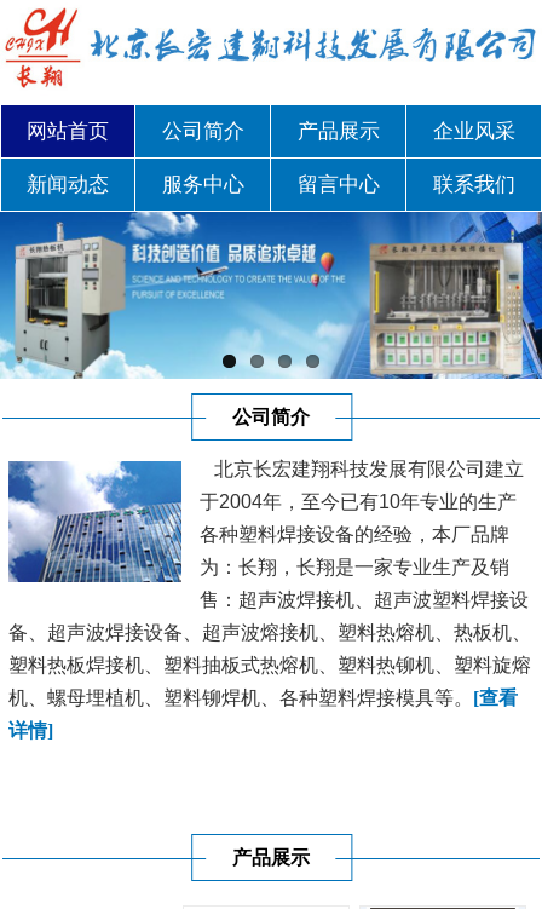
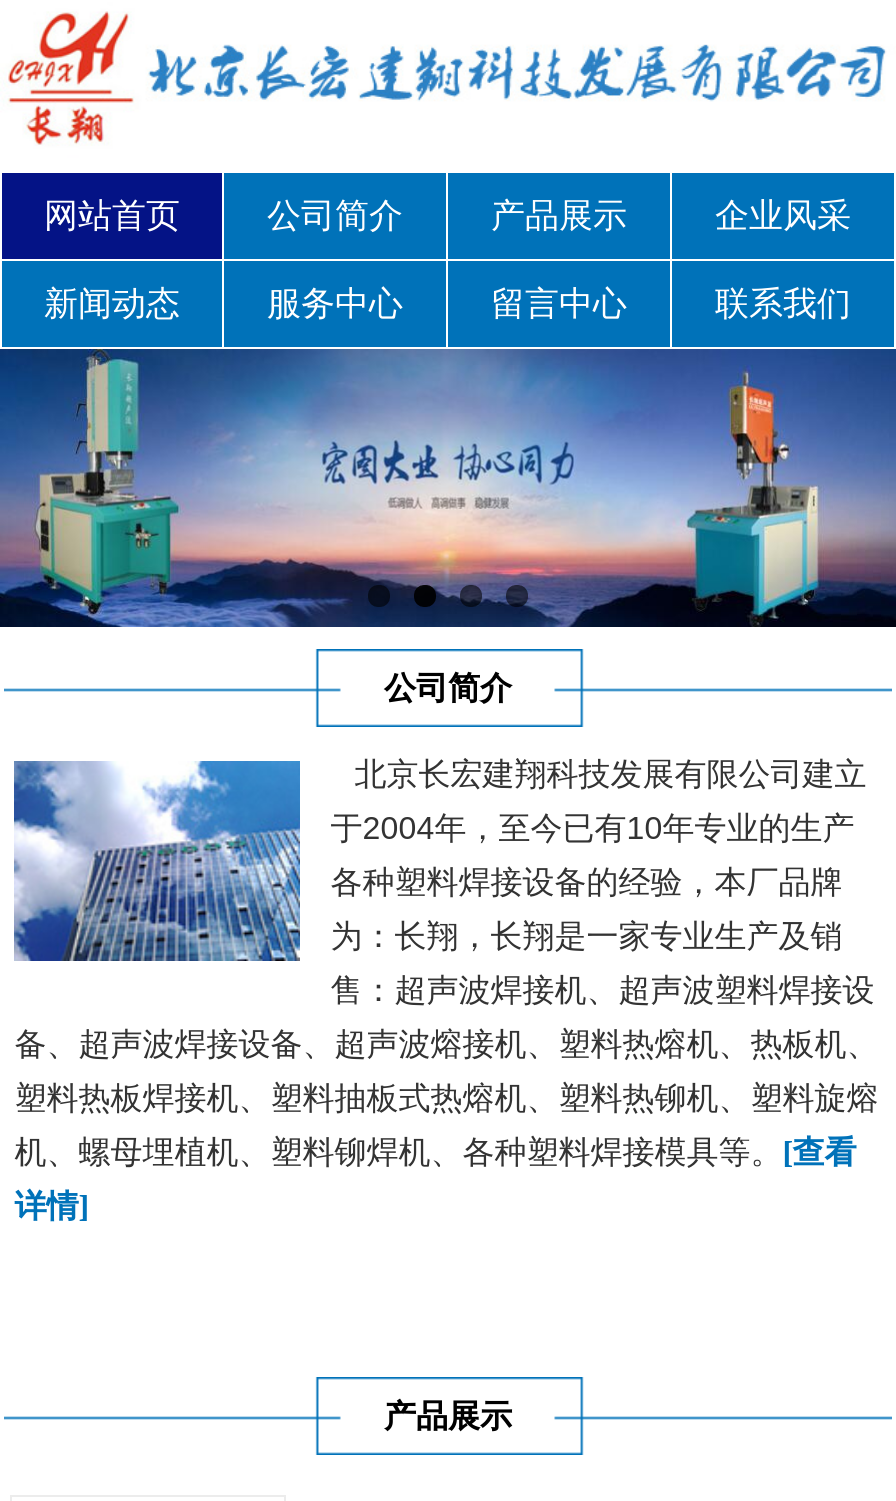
[4,211,538,380] [image] -> [6,347,890,629] [image]

